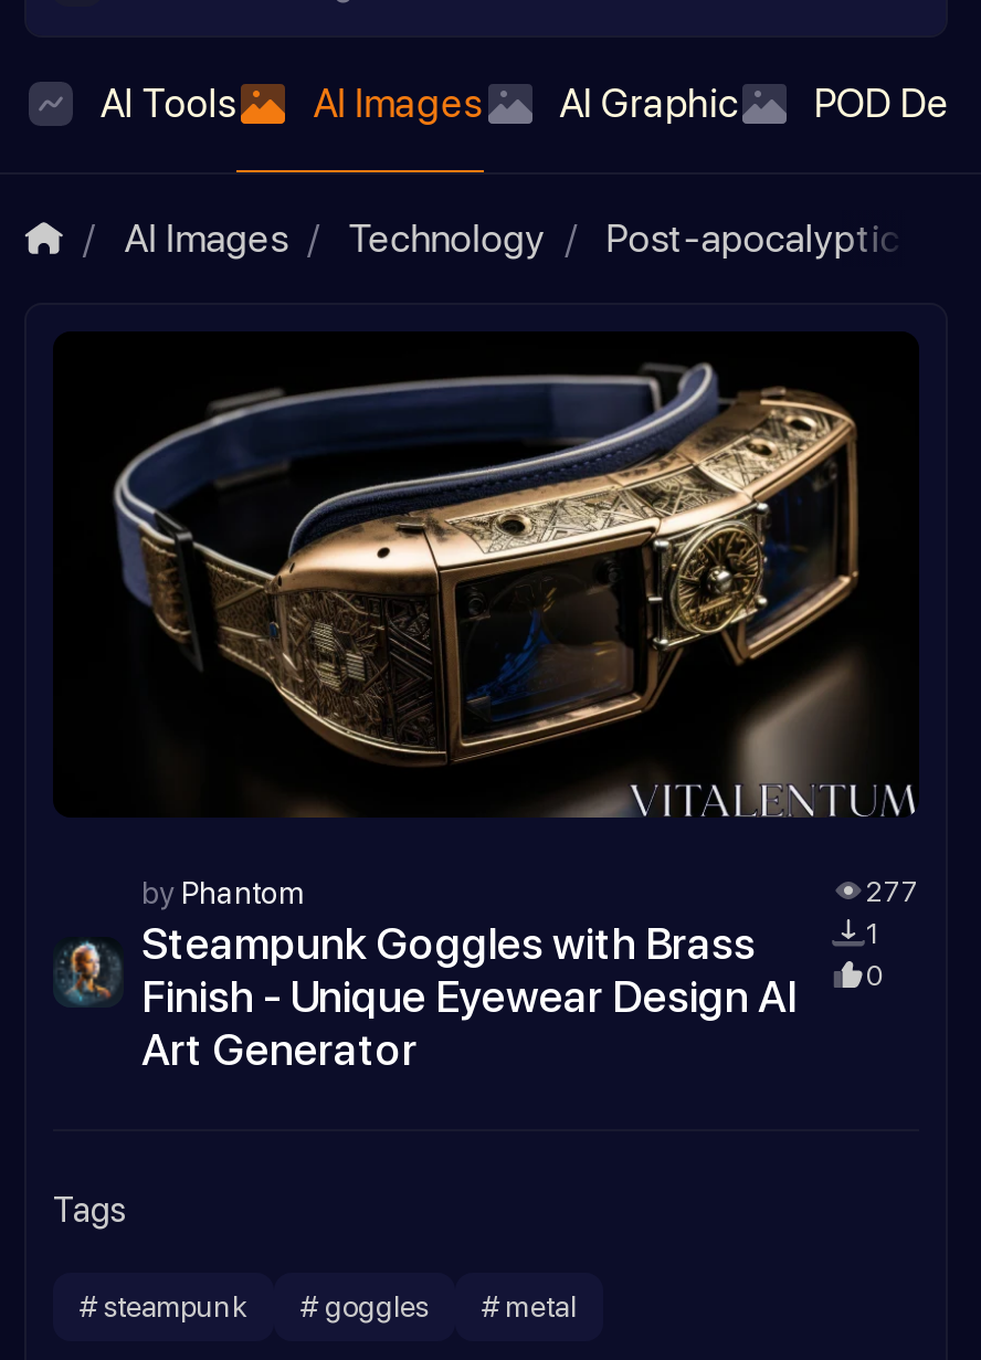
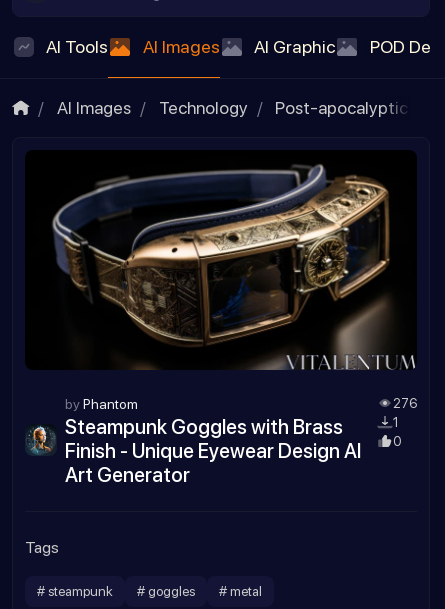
[866,875,919,908] 277 -> [393,396,417,411] 276

